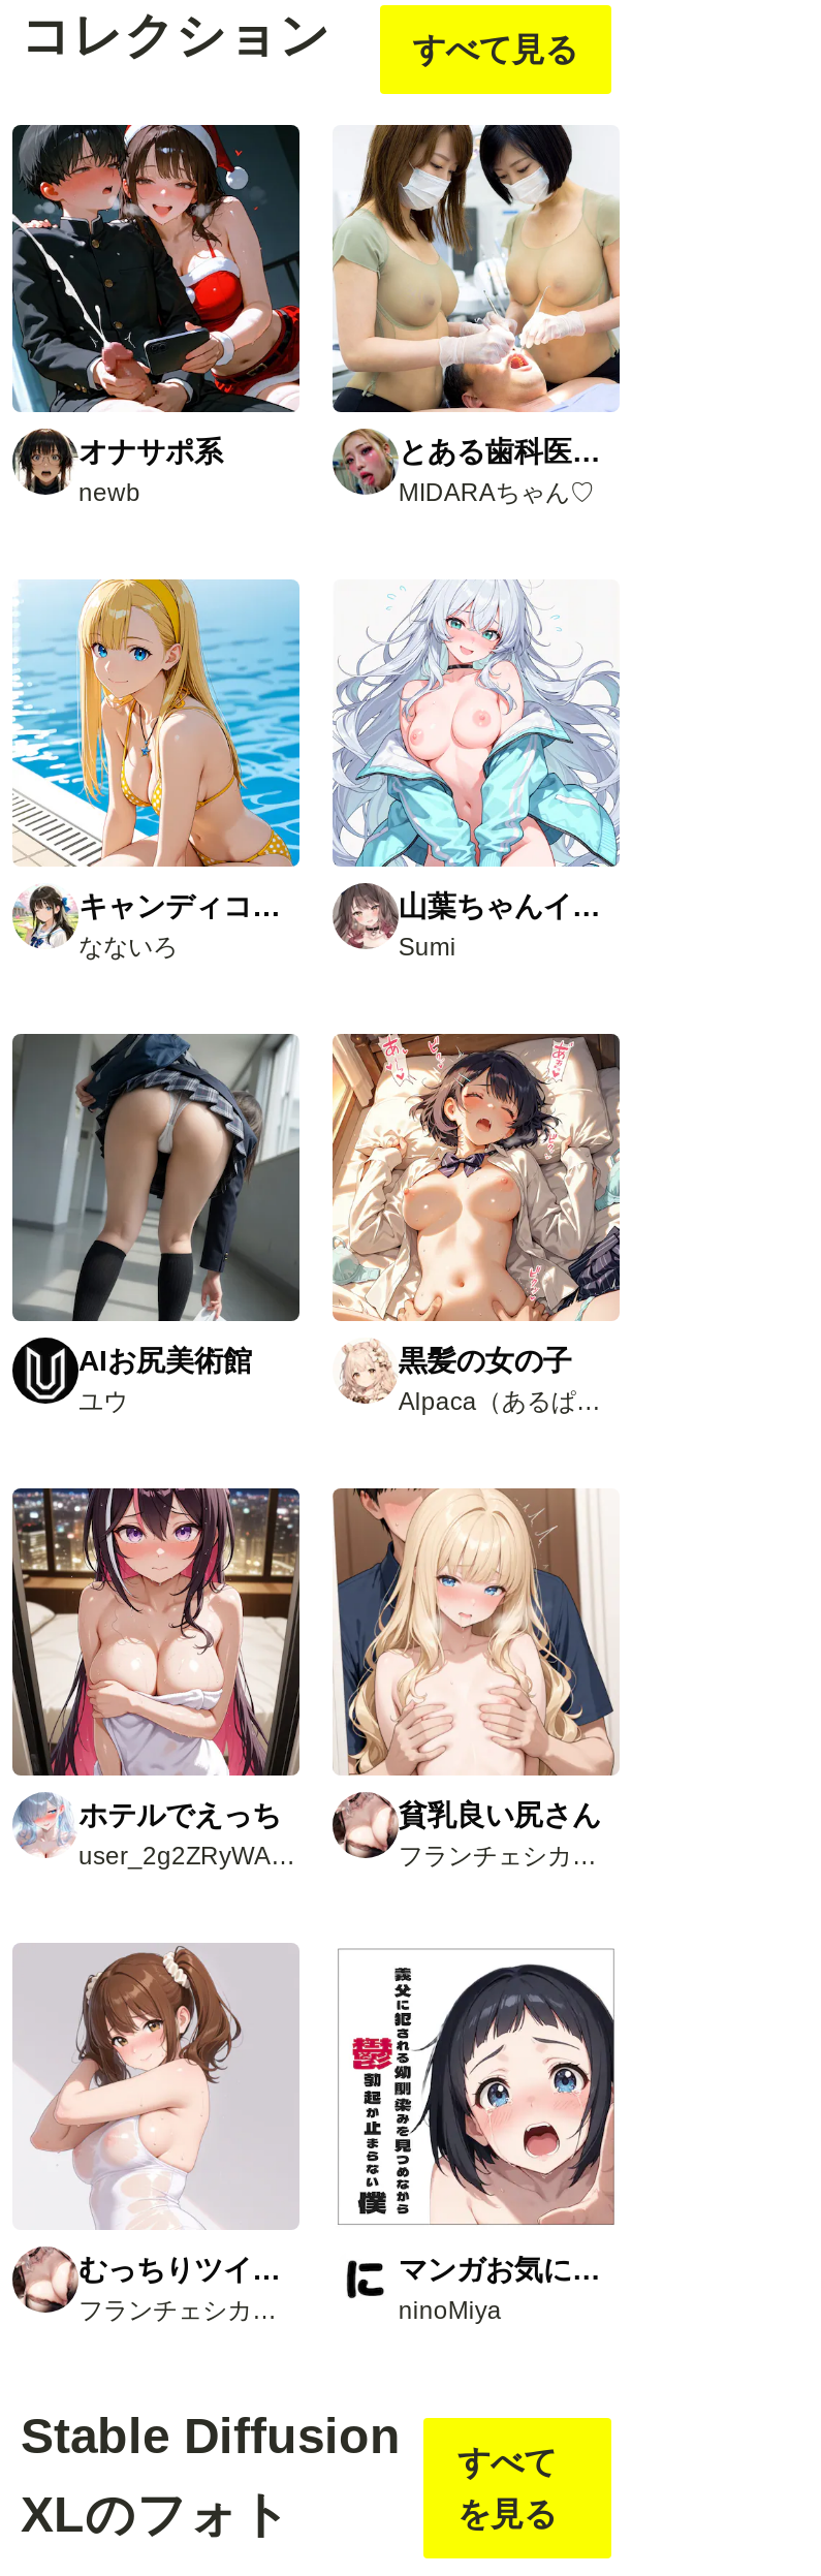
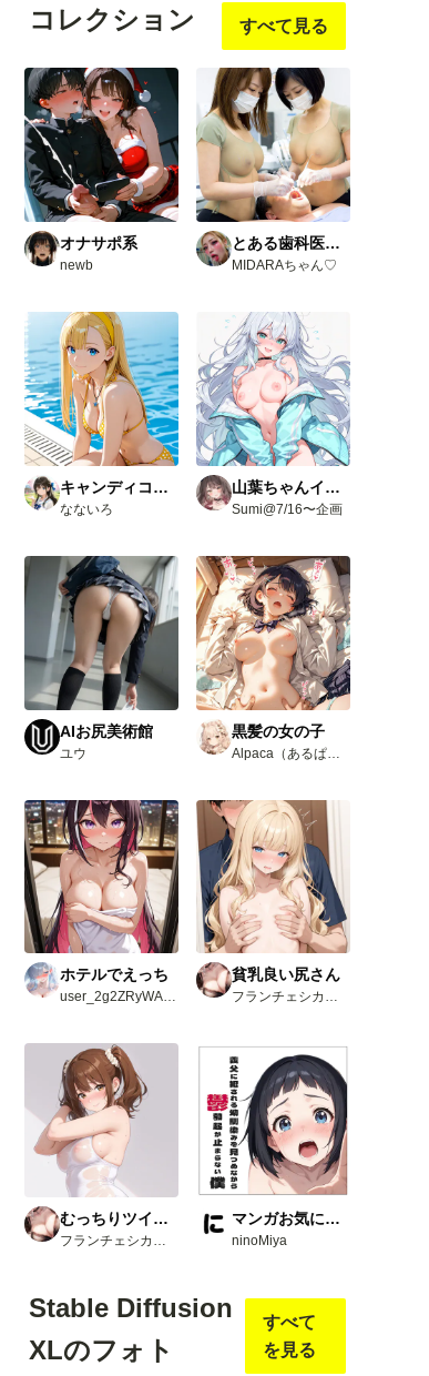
[398,933,456,962] Sumi -> [232,501,342,517] Sumi@7/16〜企画

